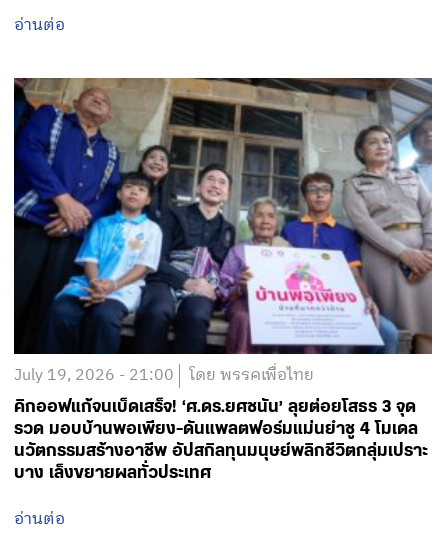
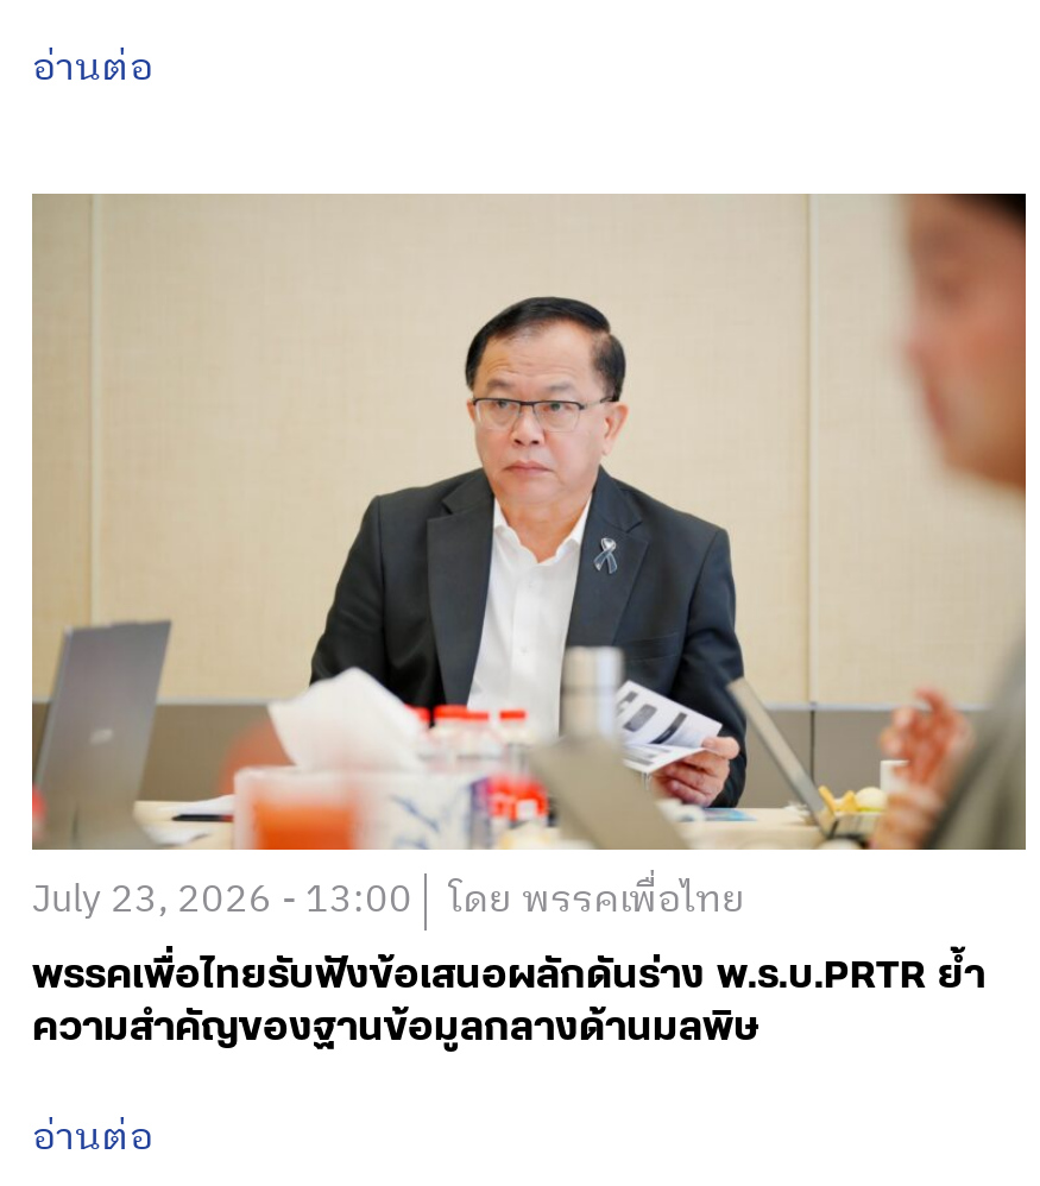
[13,77,433,481] [image] | July 19, 2026 - 21:00 โดย พรรคเพื่อไทย | คิกออฟแก้จนเบ็ดเสร็จ! ‘ศ.ดร.ยศชนัน’ ลุยต่อยโสธร 3 จุด | รวด มอบบ้านพอเพียง-ดันแพลตฟอร์มแม่นยำชู 4 โมเดล | นวัตกรรมสร้างอาชีพ อัปสกิลทุนมนุษย์พลิกชีวิตกลุ่มเปราะ | บาง เล็งขยายผลทั่วประเทศ -> [30,191,1028,1047] [image] | July 23, 2026 - 13:00 โดย พรรคเพื่อไทย | พรรคเพื่อไทยรับฟังข้อเสนอผลักดันร่าง พ.ร.บ.PRTR ย้ำ | ความสำคัญของฐานข้อมูลกลางด้านมลพิษ

